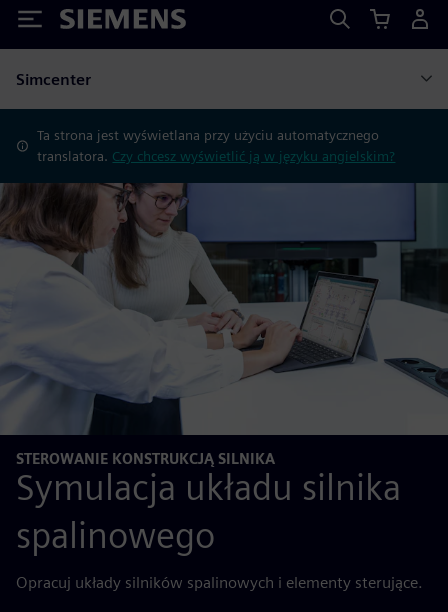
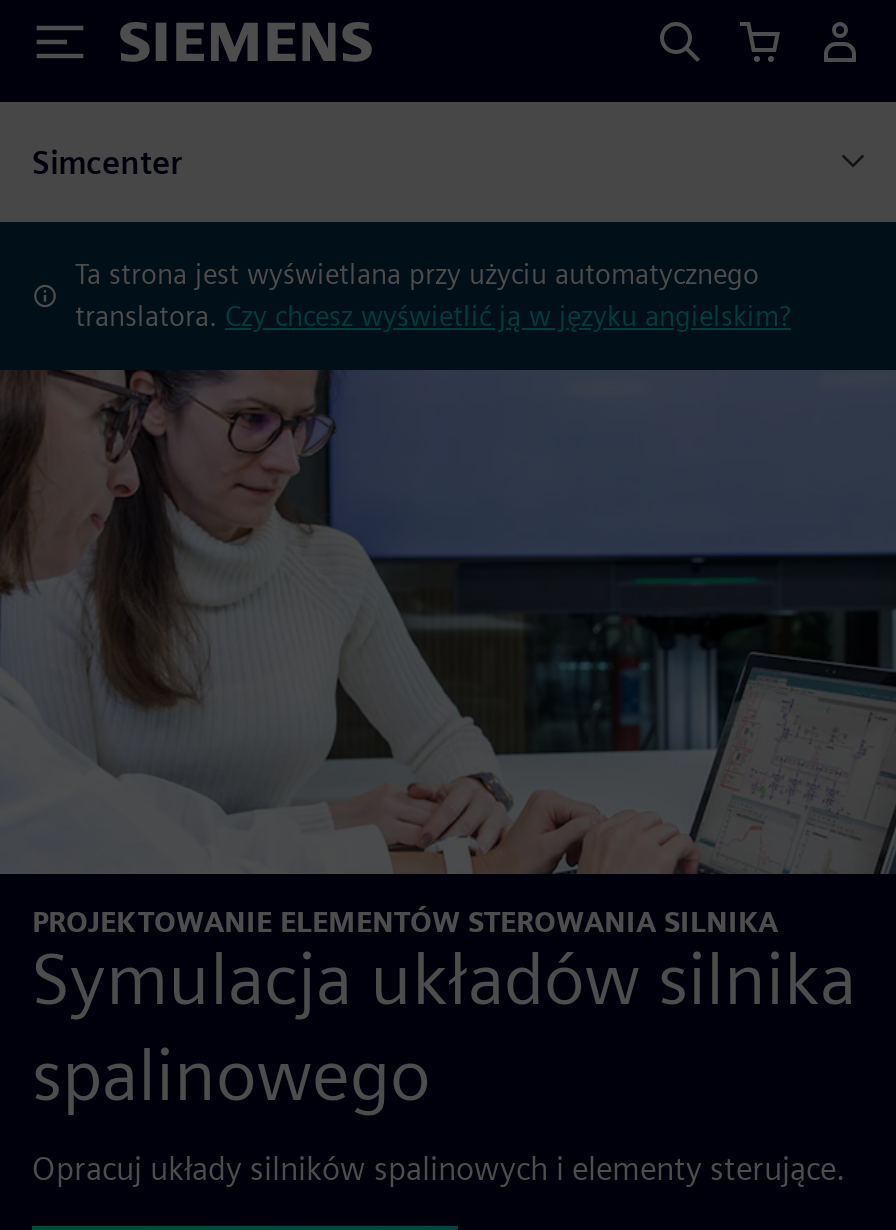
[3,182,445,508] [image] | STEROWANIE KONSTRUKCJĄ SILNIKA | Symulacja układu silnika -> [6,368,890,1021] [image] | PROJEKTOWANIE ELEMENTÓW STEROWANIA SILNIKA | Symulacja układów silnika

